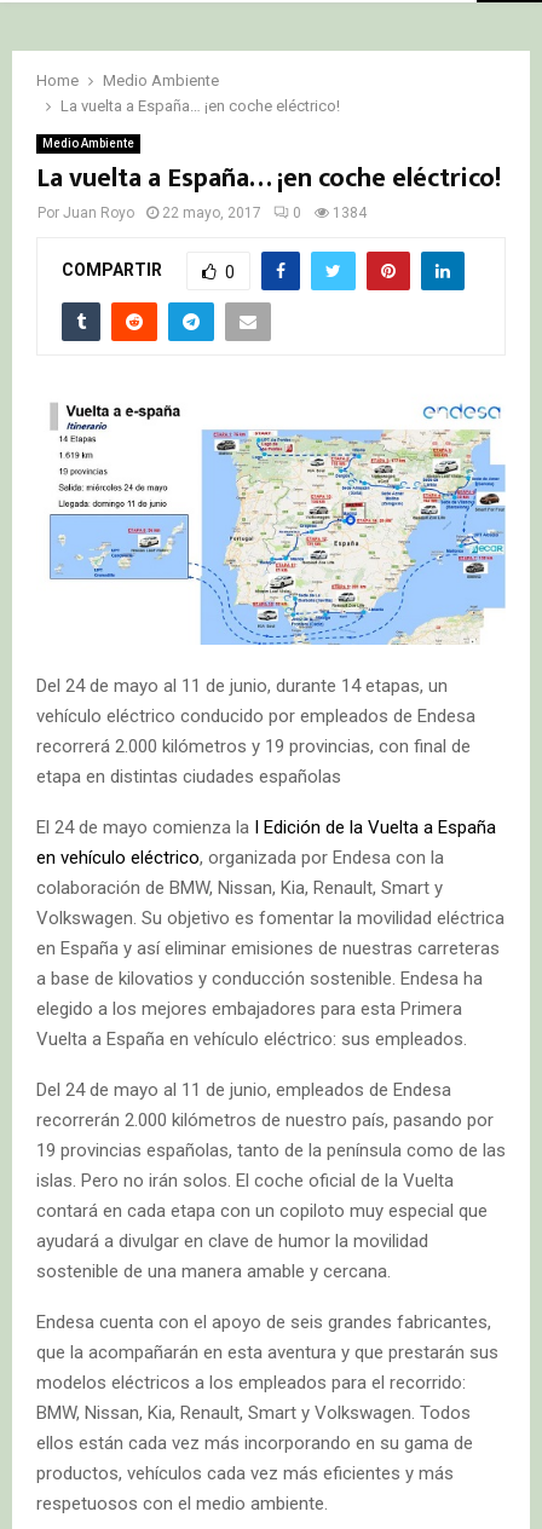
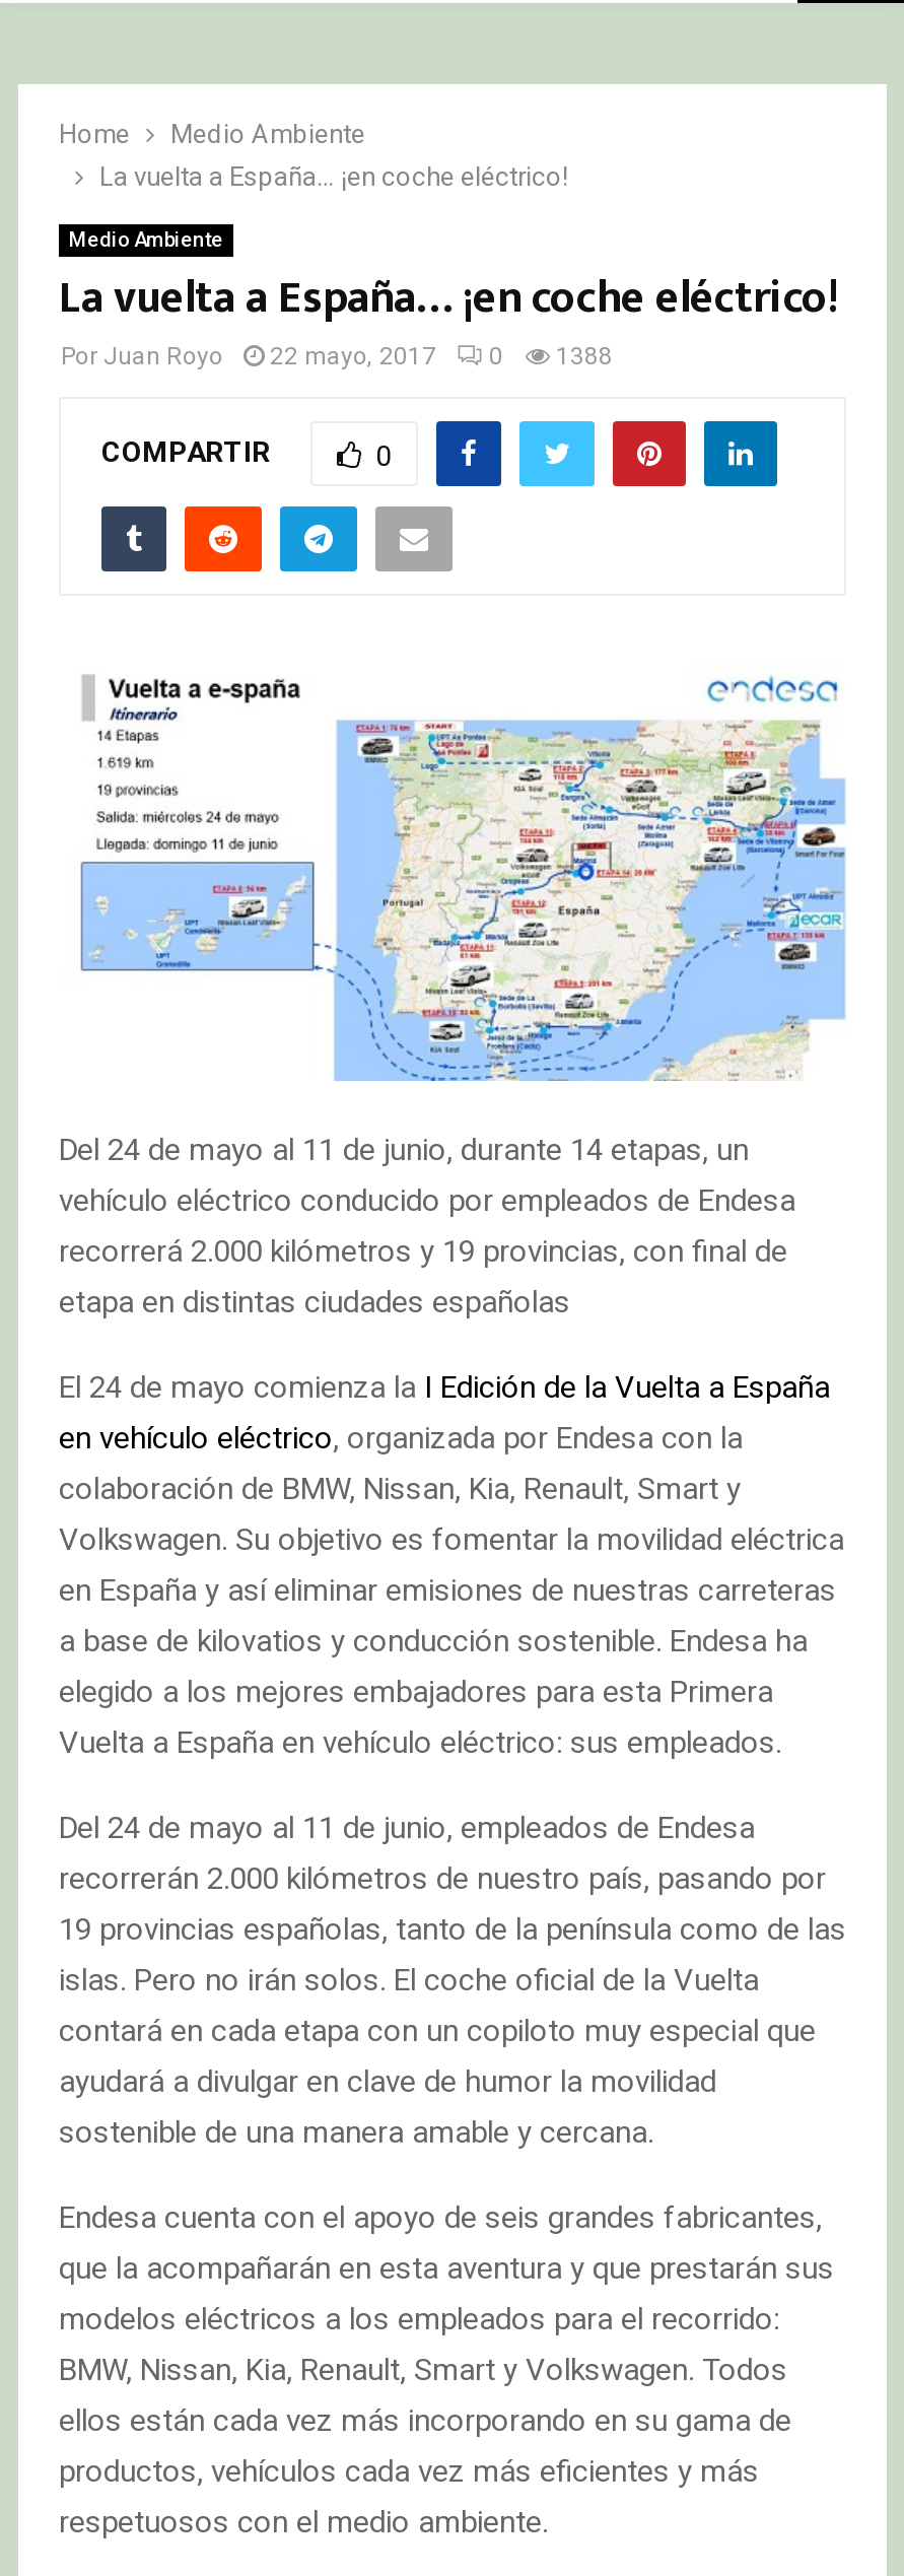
[38,204,367,221] Por Juan Royo 22 mayo, 2017 0 1384 -> [61,342,613,370] Por Juan Royo 22 mayo, 2017 0 1388

